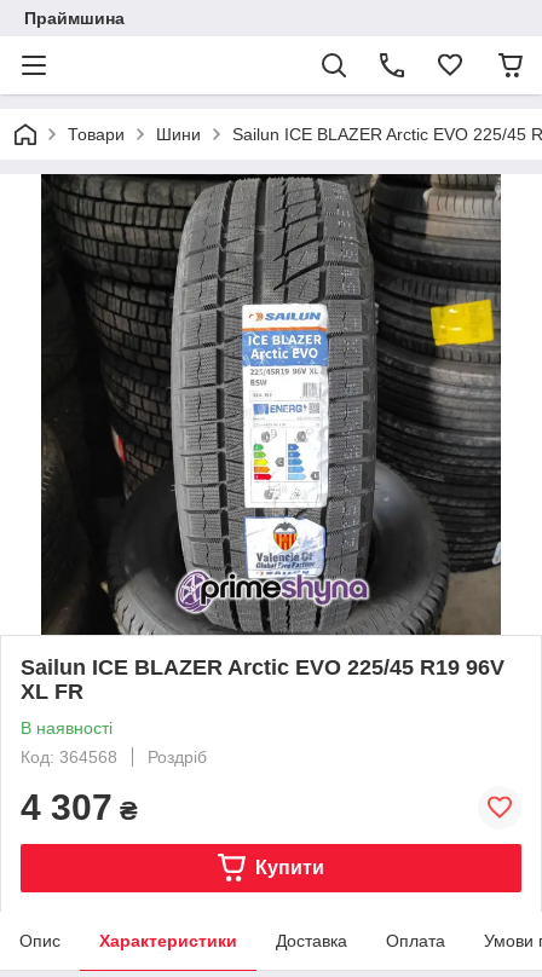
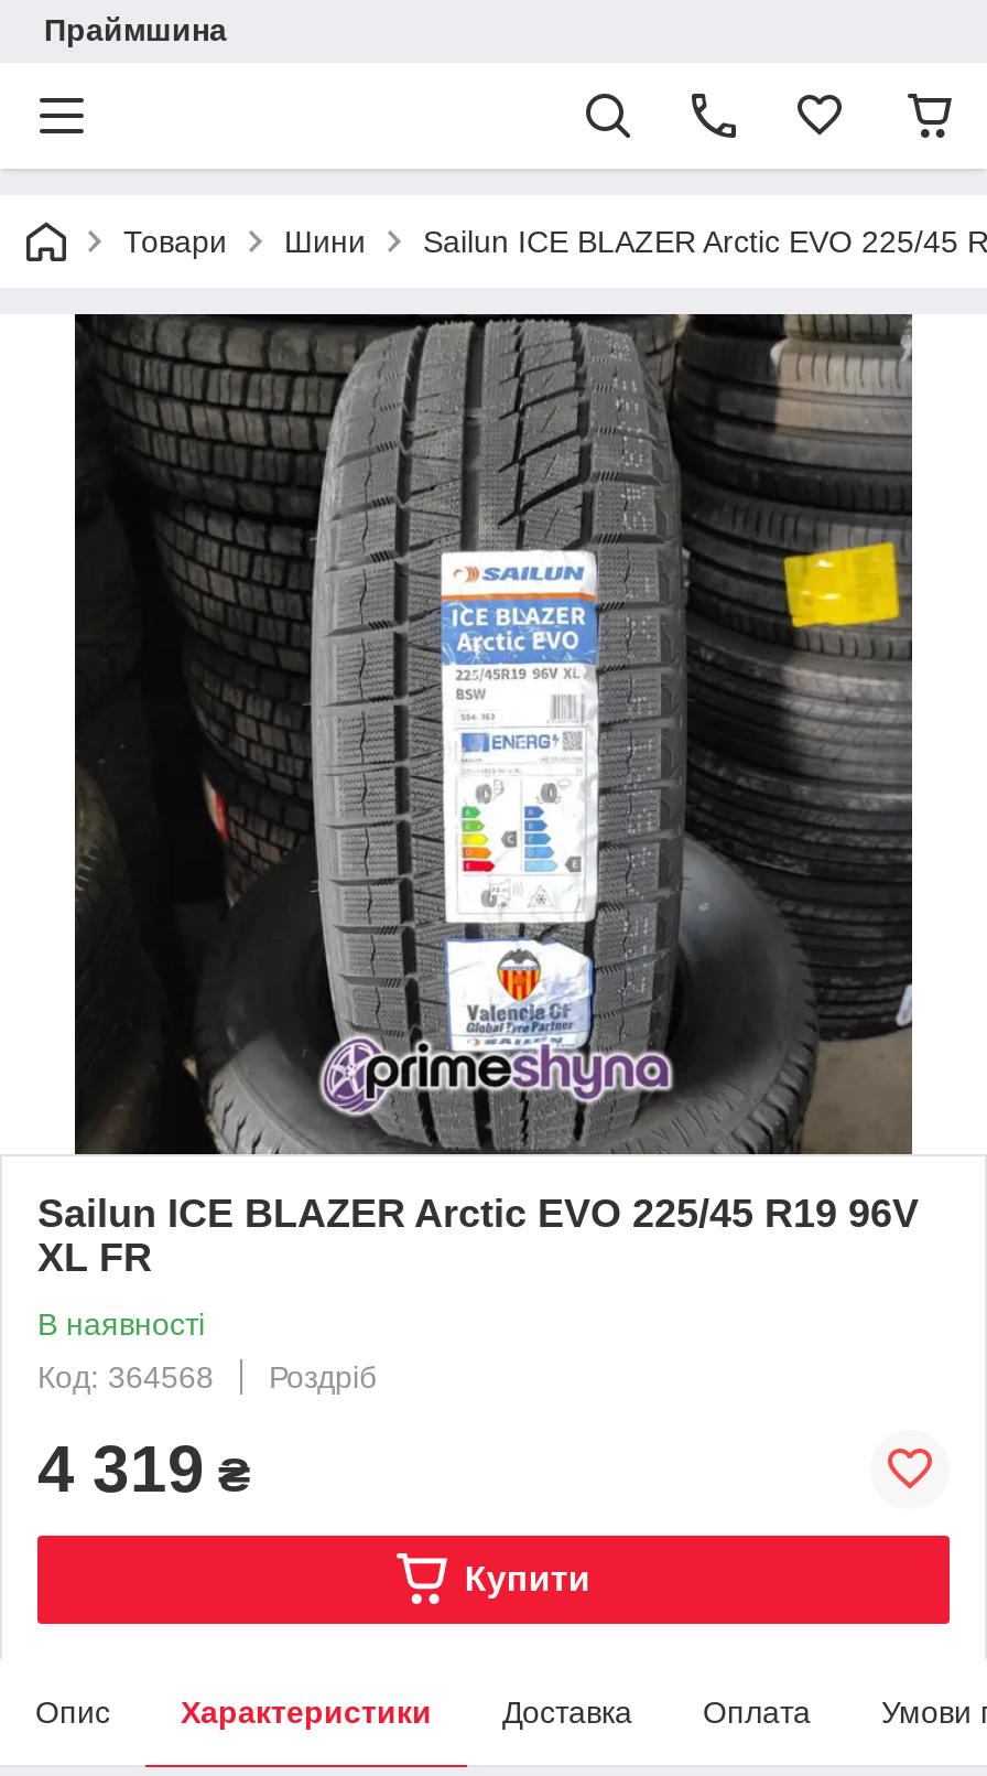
[21,787,138,827] 4 307 ₴ -> [37,1432,251,1504] 4 319 ₴

